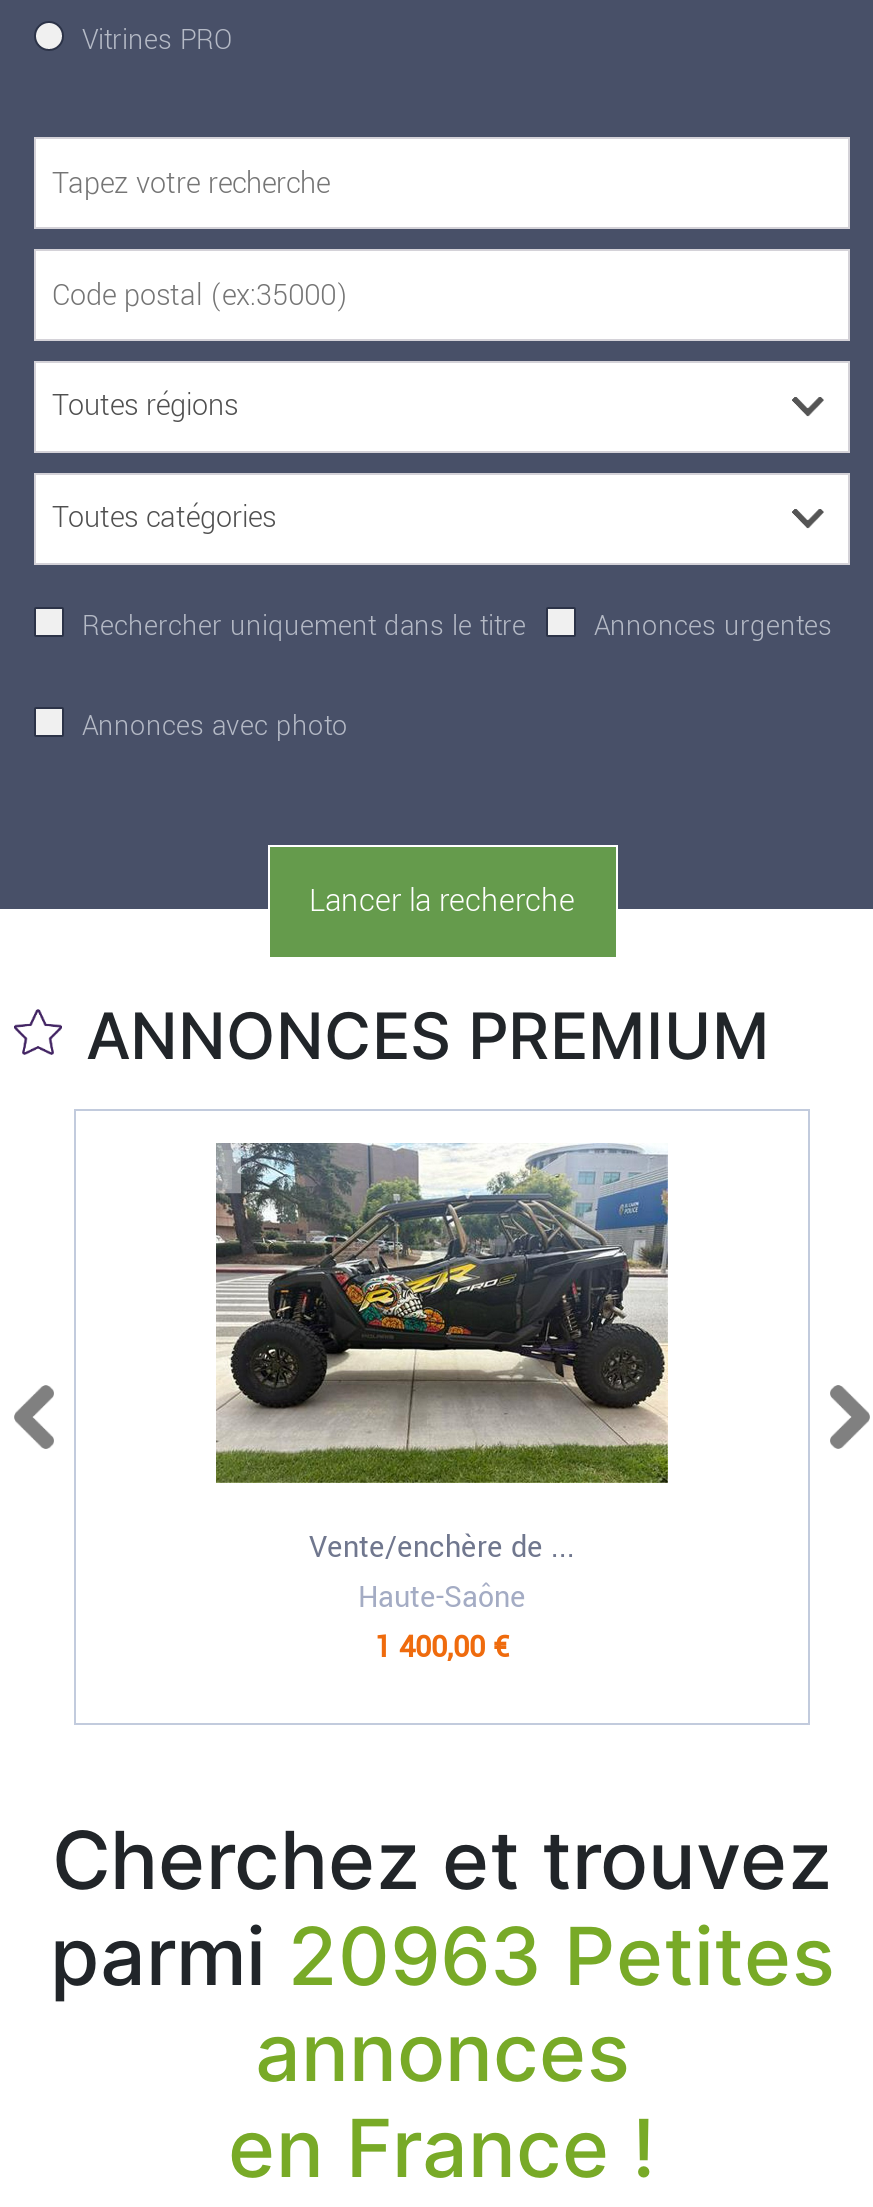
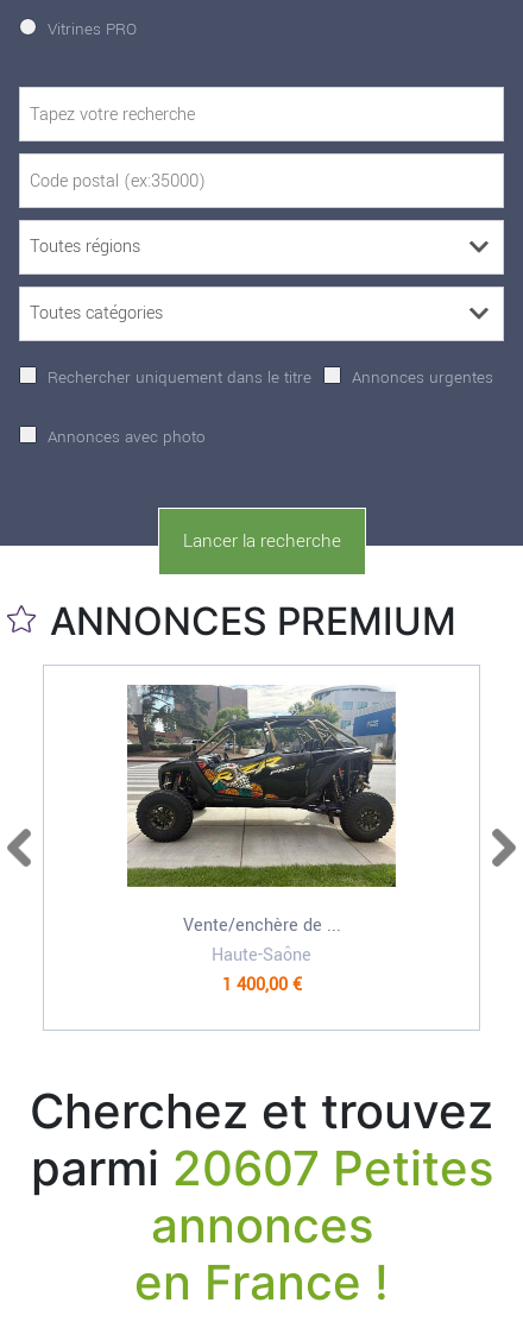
[50,1907,834,2005] parmi 20963 Petites -> [30,1139,493,1197] parmi 20607 Petites

